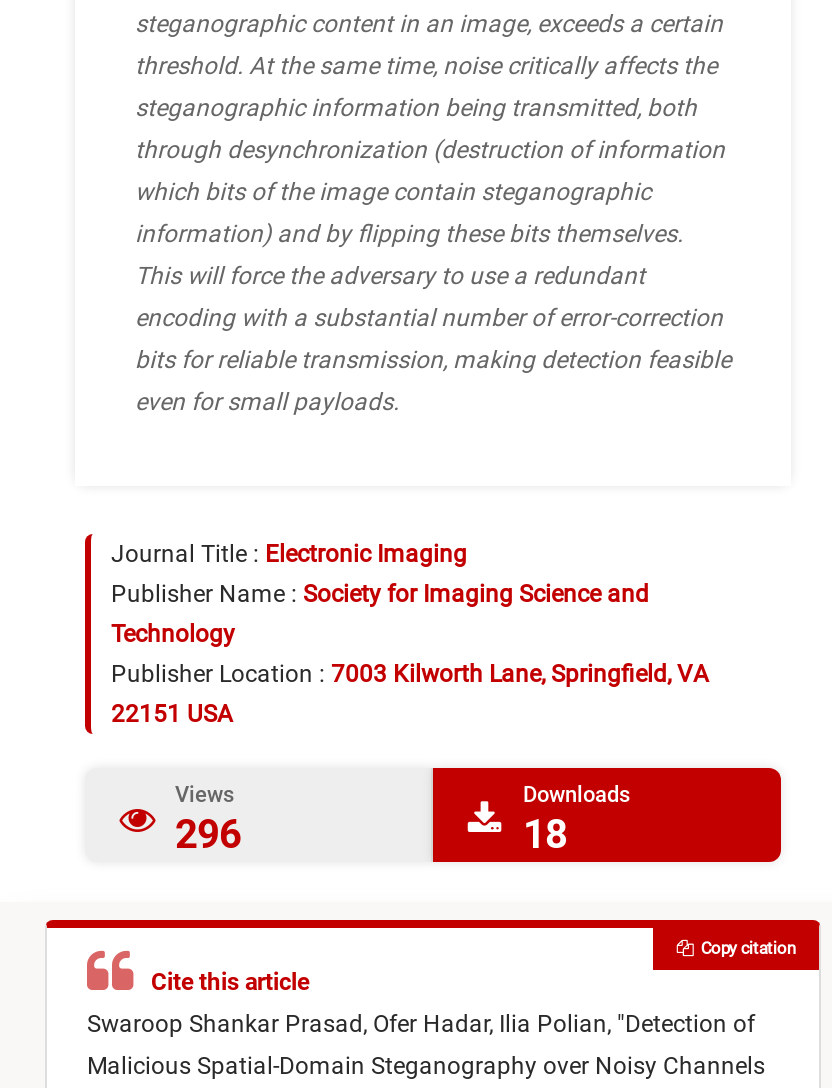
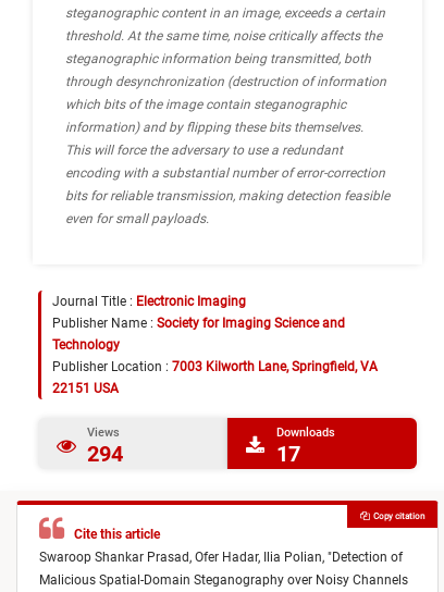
[175,810,241,858] 296 -> [87,441,123,467] 294
[523,810,567,858] 18 -> [276,441,300,467] 17

